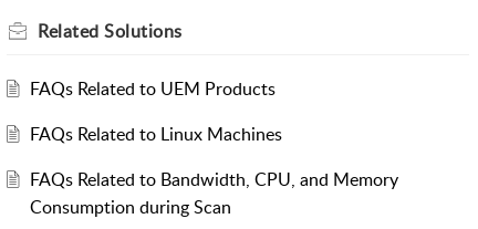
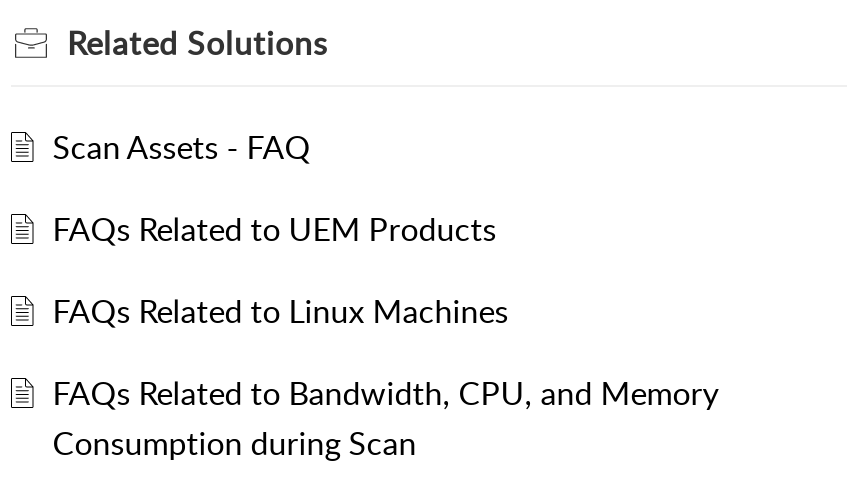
none -> [53,125,311,169] Scan Assets - FAQ

